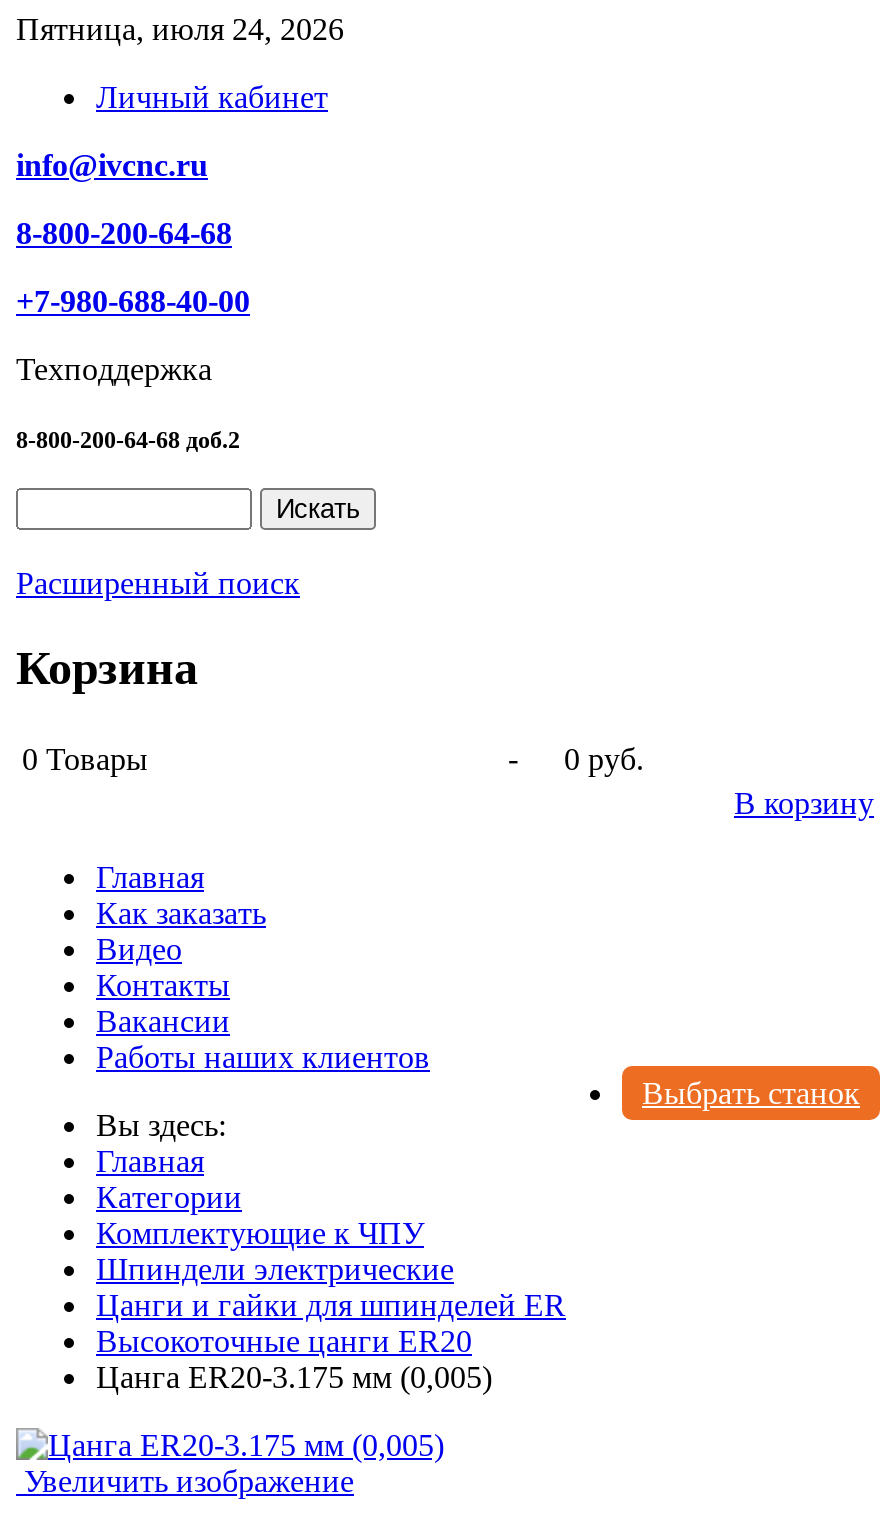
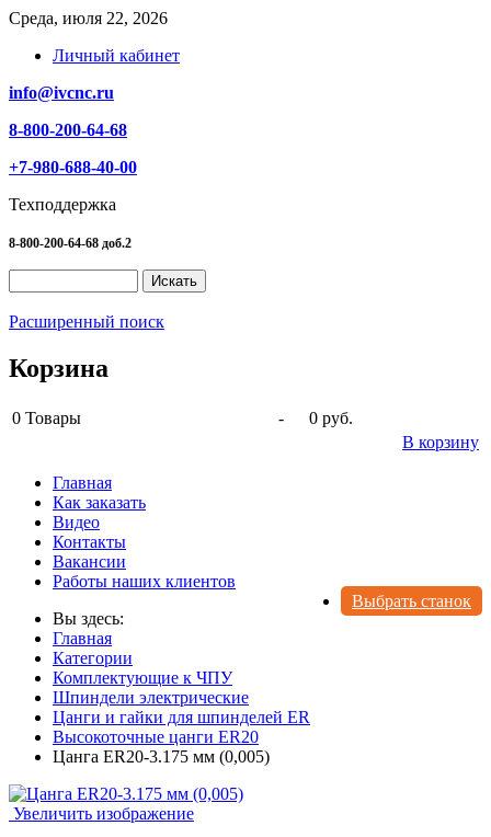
[16,12,344,46] Пятница, июля 24, 2026 -> [9,9,168,27] Среда, июля 22, 2026

